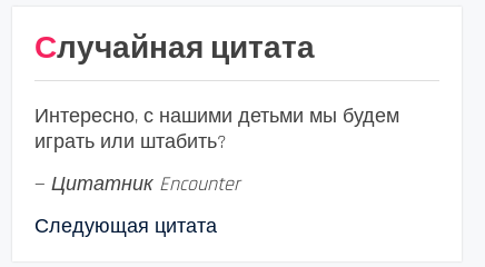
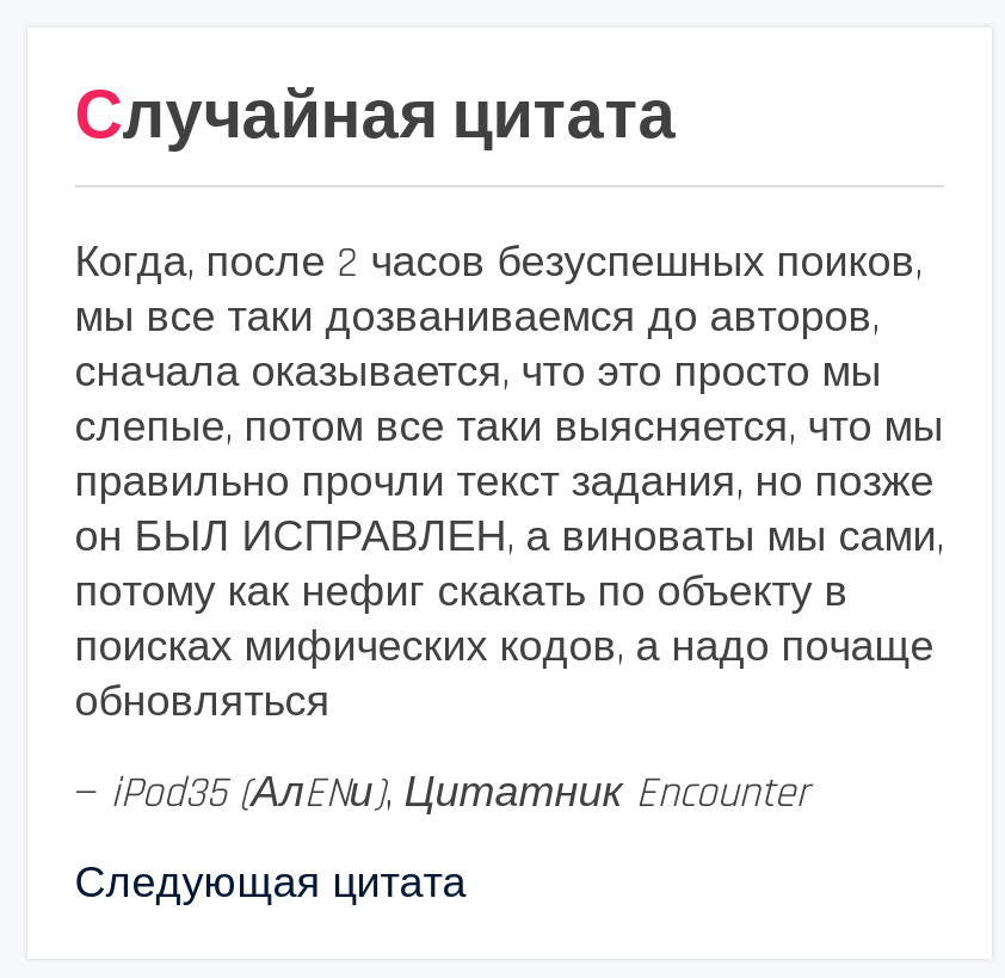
[34,103,399,155] Интересно, с нашими детьми мы будем | играть или штабить? -> [74,234,943,728] Когда, после 2 часов безуспешных поиков, | мы все таки дозваниваемся до авторов, | сначала оказывается, что это просто мы | слепые, потом все таки выясняется, что мы | правильно прочли текст задания, но позже | он БЫЛ ИСПРАВЛЕН, а виноваты мы сами, | потому как нефиг скакать по объекту в | поисках мифических кодов, а надо почаще | обновляться
[34,171,240,197] — Цитатник Encounter -> [74,764,810,819] — iPod35 (АлENи), Цитатник Encounter

